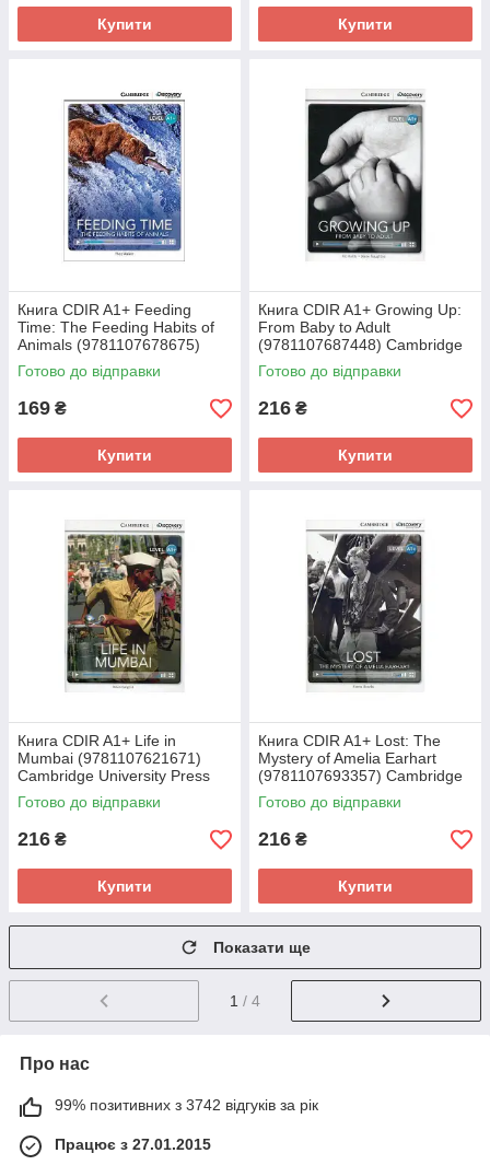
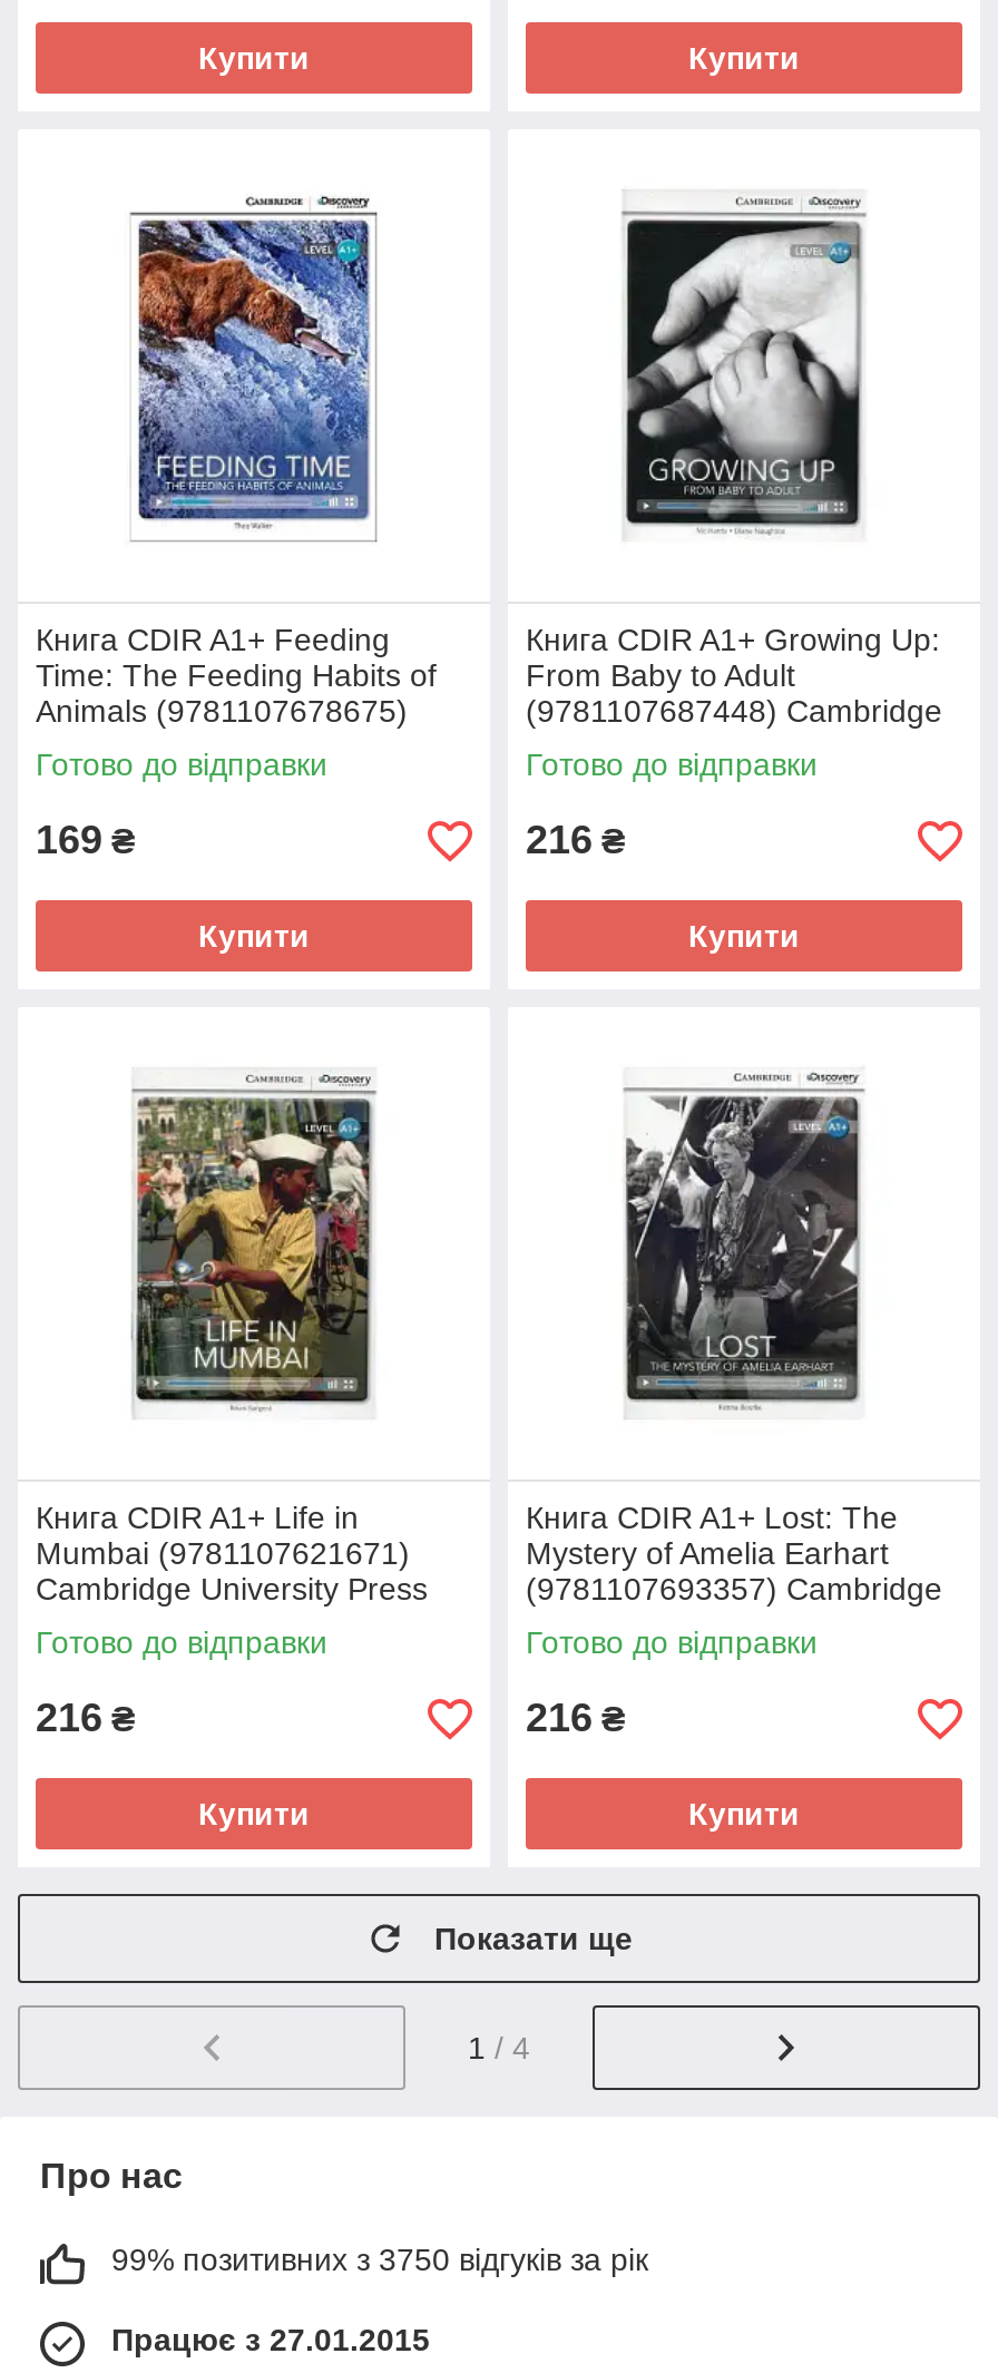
[55,1096,318,1114] 99% позитивних з 3742 відгуків за рік -> [111,2242,648,2277] 99% позитивних з 3750 відгуків за рік

